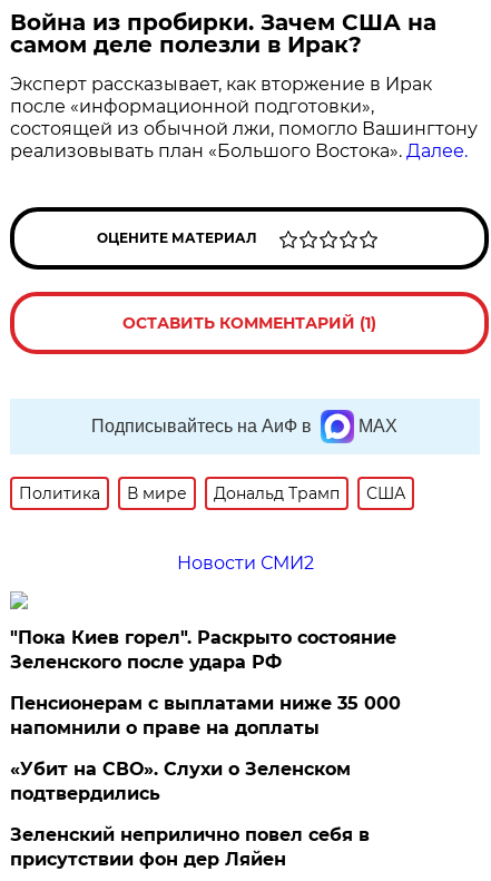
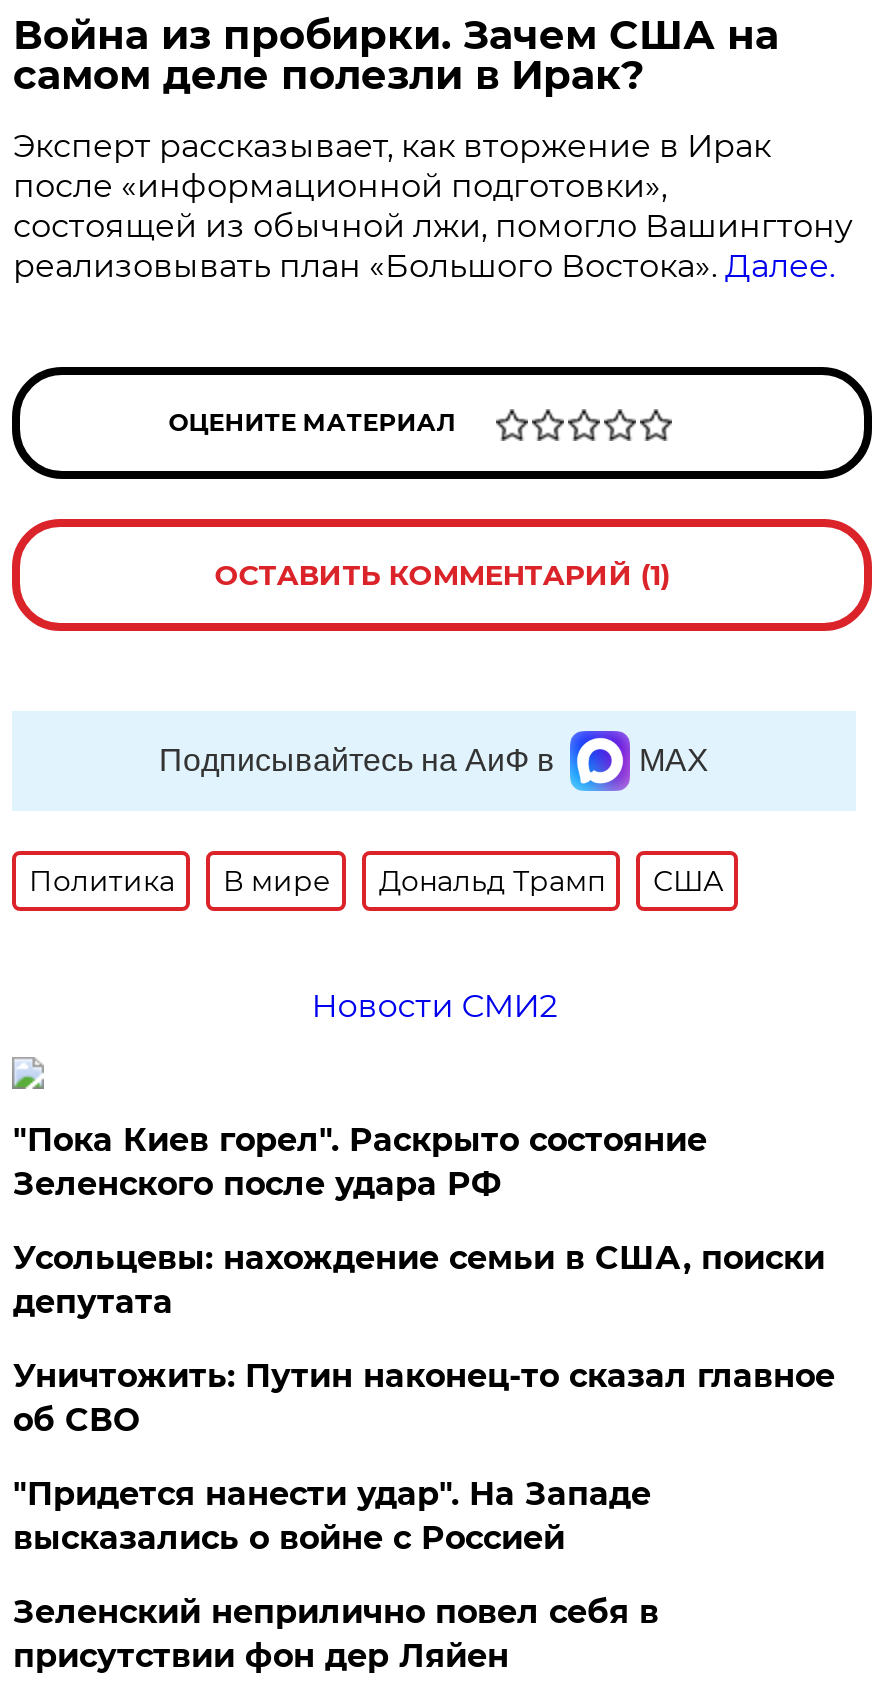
[10,693,401,804] Пенсионерам с выплатами ниже 35 000 | напомнили о праве на доплаты | «Убит на СВО». Слухи о Зеленском | подтвердились -> [13,1239,835,1557] Усольцевы: нахождение семьи в США, поиски | депутата | Уничтожить: Путин наконец-то сказал главное | об СВО | "Придется нанести удар". На Западе | высказались о войне с Россией

